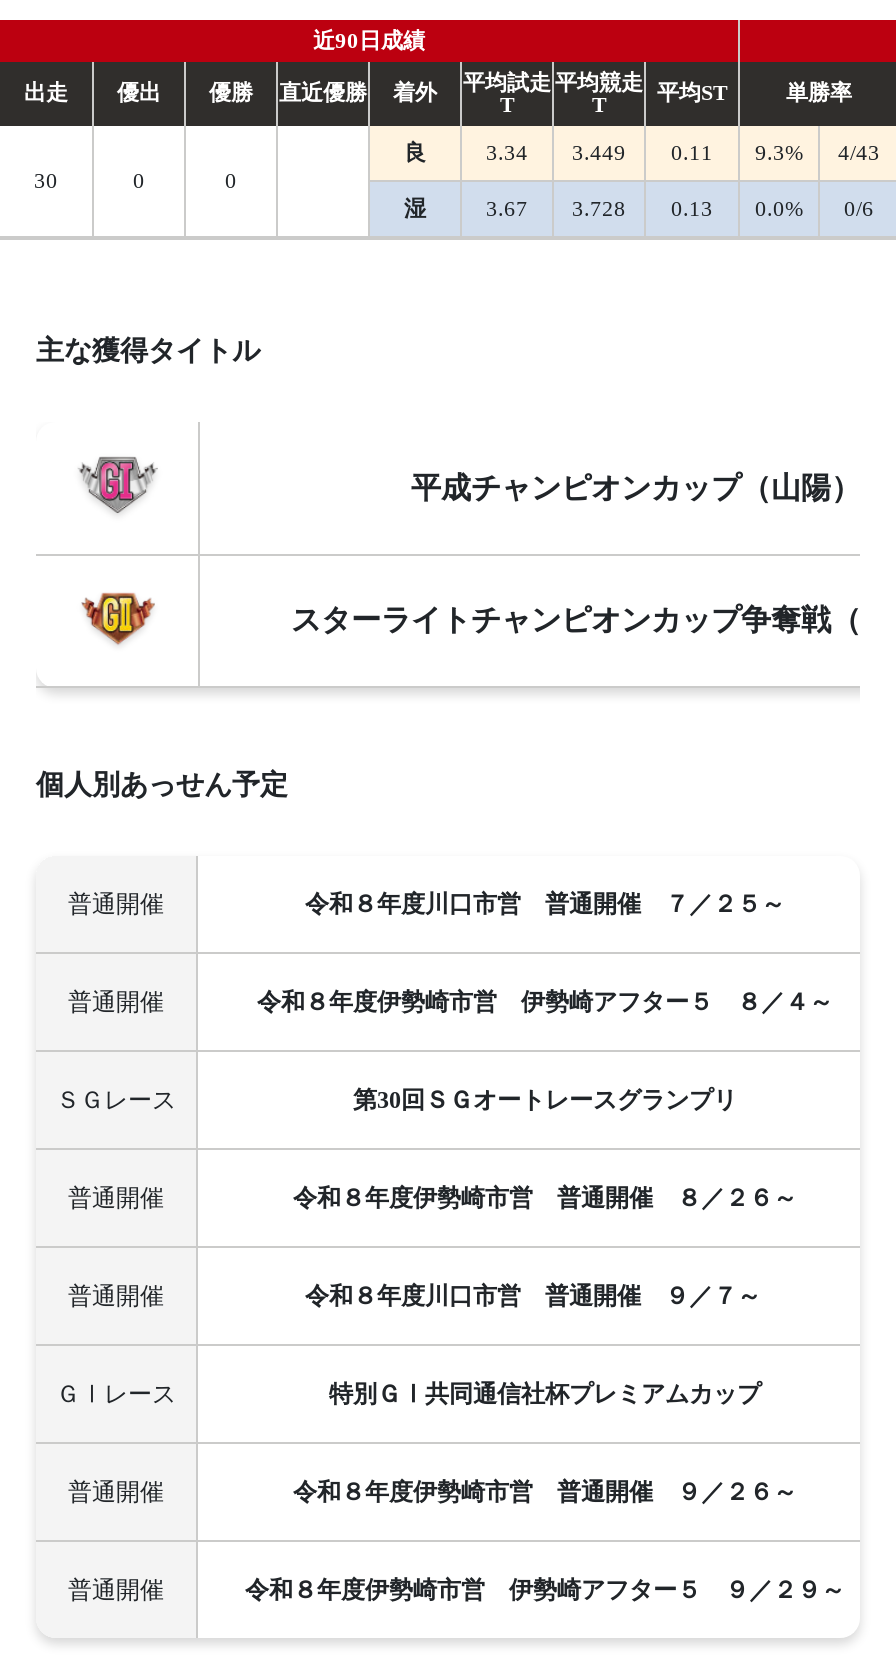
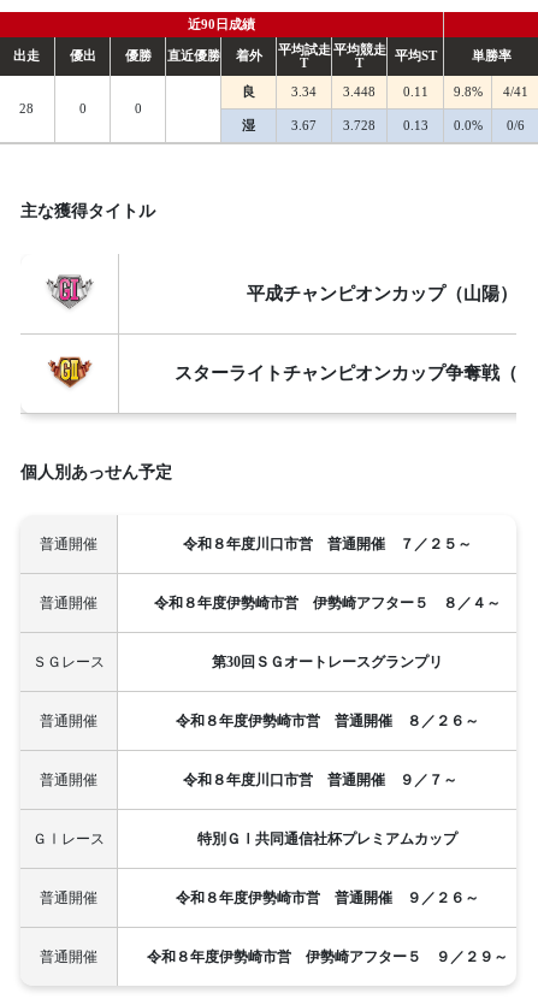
[572,140,626,164] 3.449 -> [343,84,376,99] 3.448
[755,140,803,164] 9.3% -> [453,84,482,99] 9.8%
[838,140,880,164] 4/43 -> [503,84,528,99] 4/41
[34,168,58,192] 30 -> [19,101,34,116] 28

